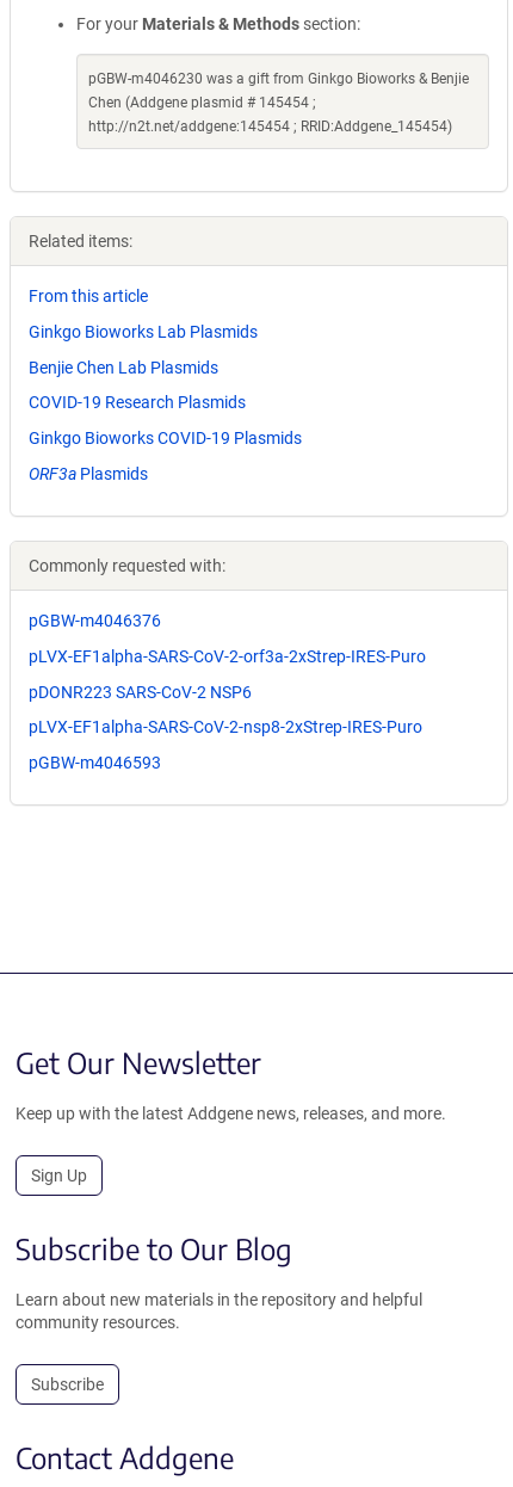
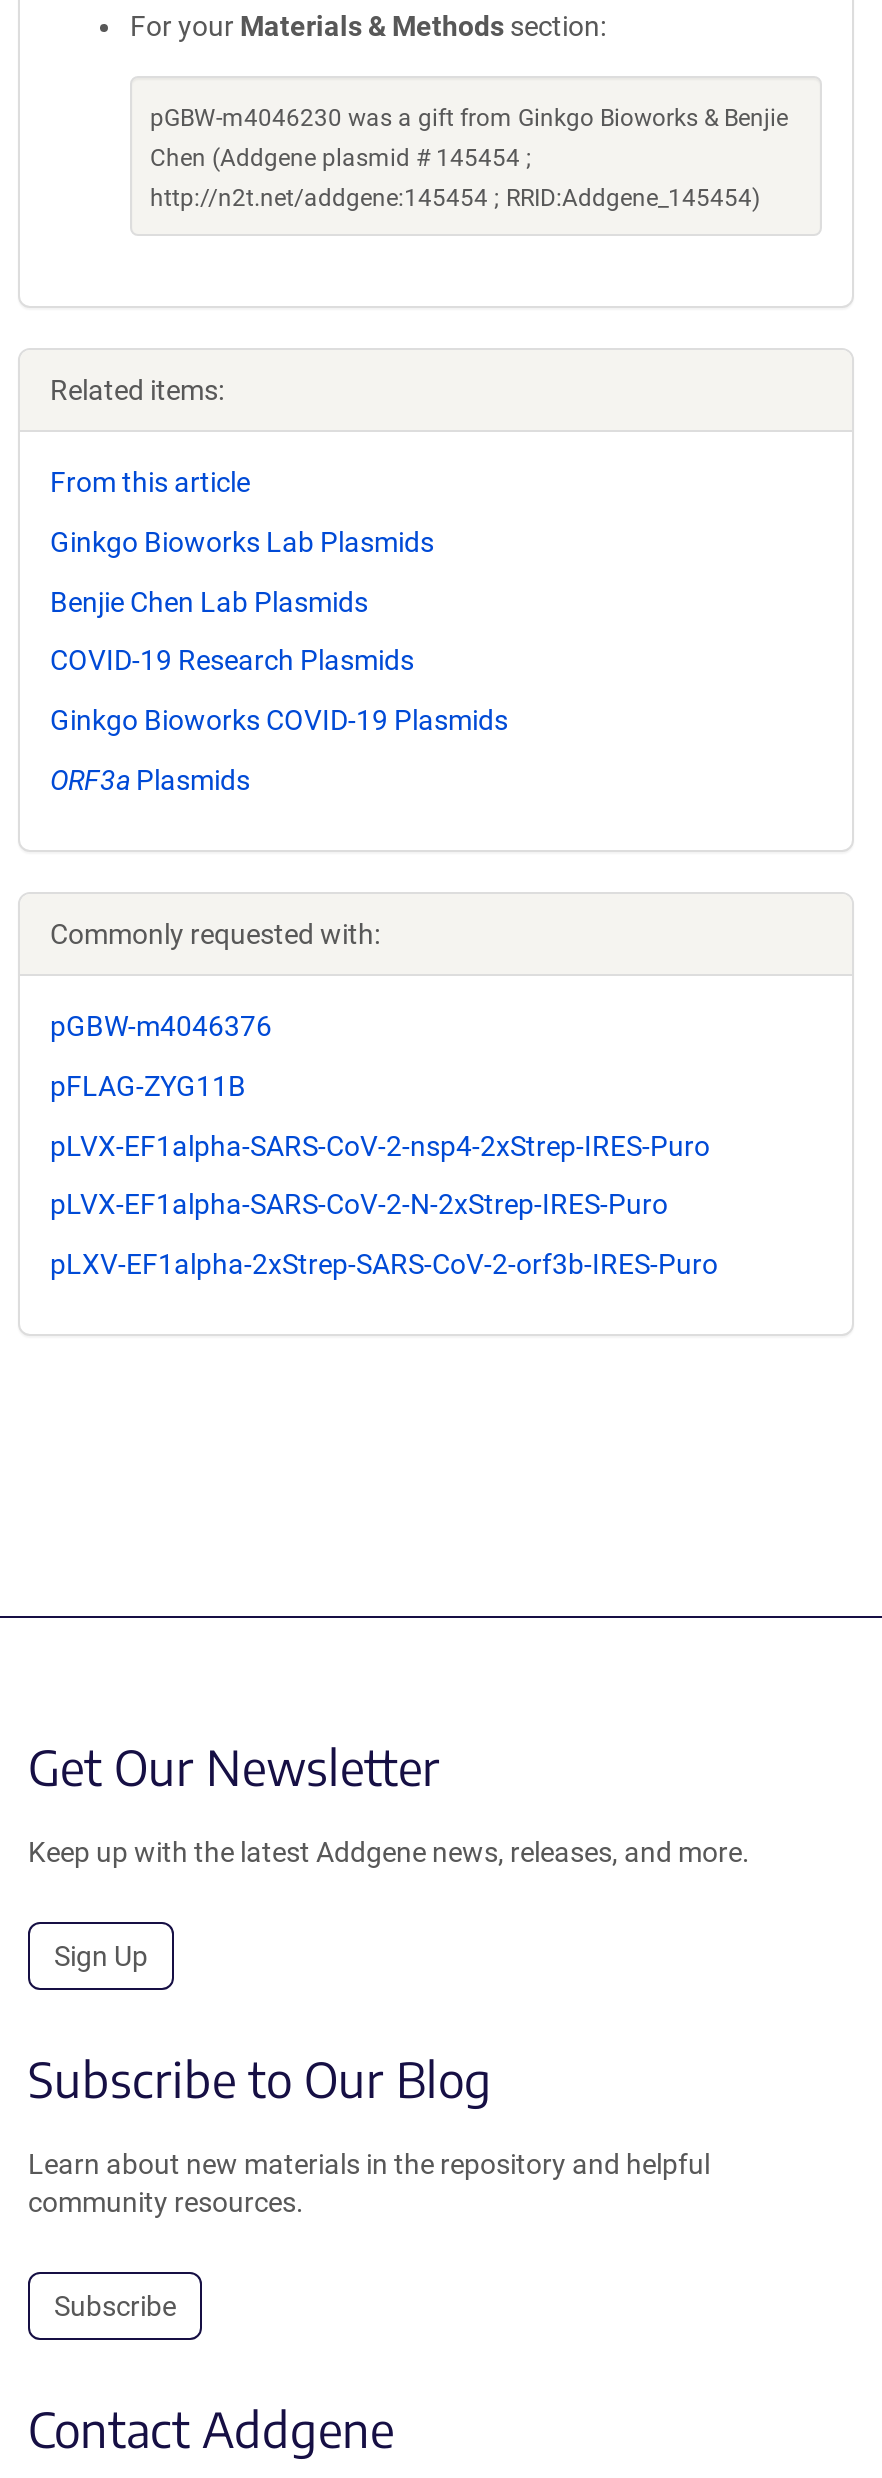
[29,647,426,666] pLVX-EF1alpha-SARS-CoV-2-orf3a-2xStrep-IRES-Puro -> [50,1070,246,1102] pFLAG-ZYG11B
[29,682,252,701] pDONR223 SARS-CoV-2 NSP6 -> [50,1129,710,1161] pLVX-EF1alpha-SARS-CoV-2-nsp4-2xStrep-IRES-Puro
[29,718,422,737] pLVX-EF1alpha-SARS-CoV-2-nsp8-2xStrep-IRES-Puro -> [50,1189,668,1221] pLVX-EF1alpha-SARS-CoV-2-N-2xStrep-IRES-Puro
[29,753,161,772] pGBW-m4046593 -> [50,1248,718,1280] pLXV-EF1alpha-2xStrep-SARS-CoV-2-orf3b-IRES-Puro

